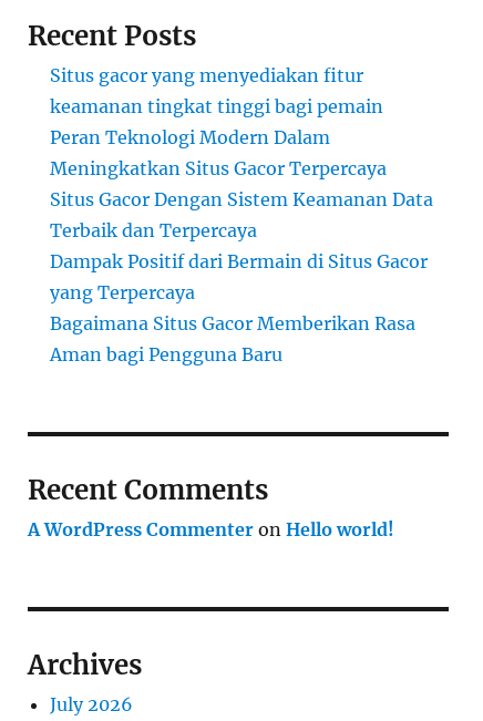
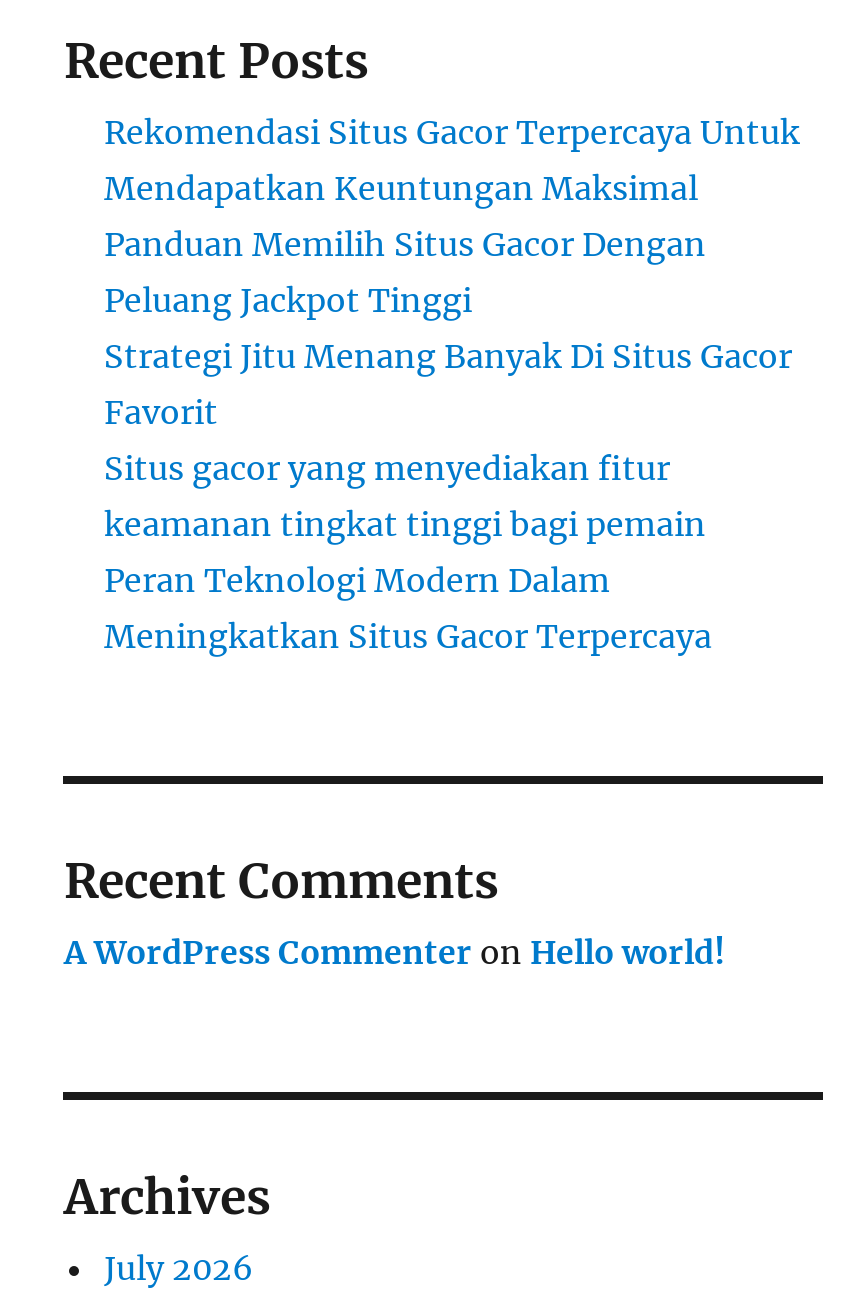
none -> [104,112,800,432] Rekomendasi Situs Gacor Terpercaya Untuk | Mendapatkan Keuntungan Maksimal | Panduan Memilih Situs Gacor Dengan | Peluang Jackpot Tinggi | Strategi Jitu Menang Banyak Di Situs Gacor | Favorit
moved [50,64,387,180] -> [104,448,712,656]: Situs gacor yang menyediakan fitur | keamanan tingkat tinggi bagi pemain | Peran Teknologi Modern Dalam | Meningkatkan Situs Gacor Terpercaya
[50,188,434,366] Situs Gacor Dengan Sistem Keamanan Data | Terbaik dan Terpercaya | Dampak Positif dari Bermain di Situs Gacor | yang Terpercaya | Bagaimana Situs Gacor Memberikan Rasa | Aman bagi Pengguna Baru -> none

